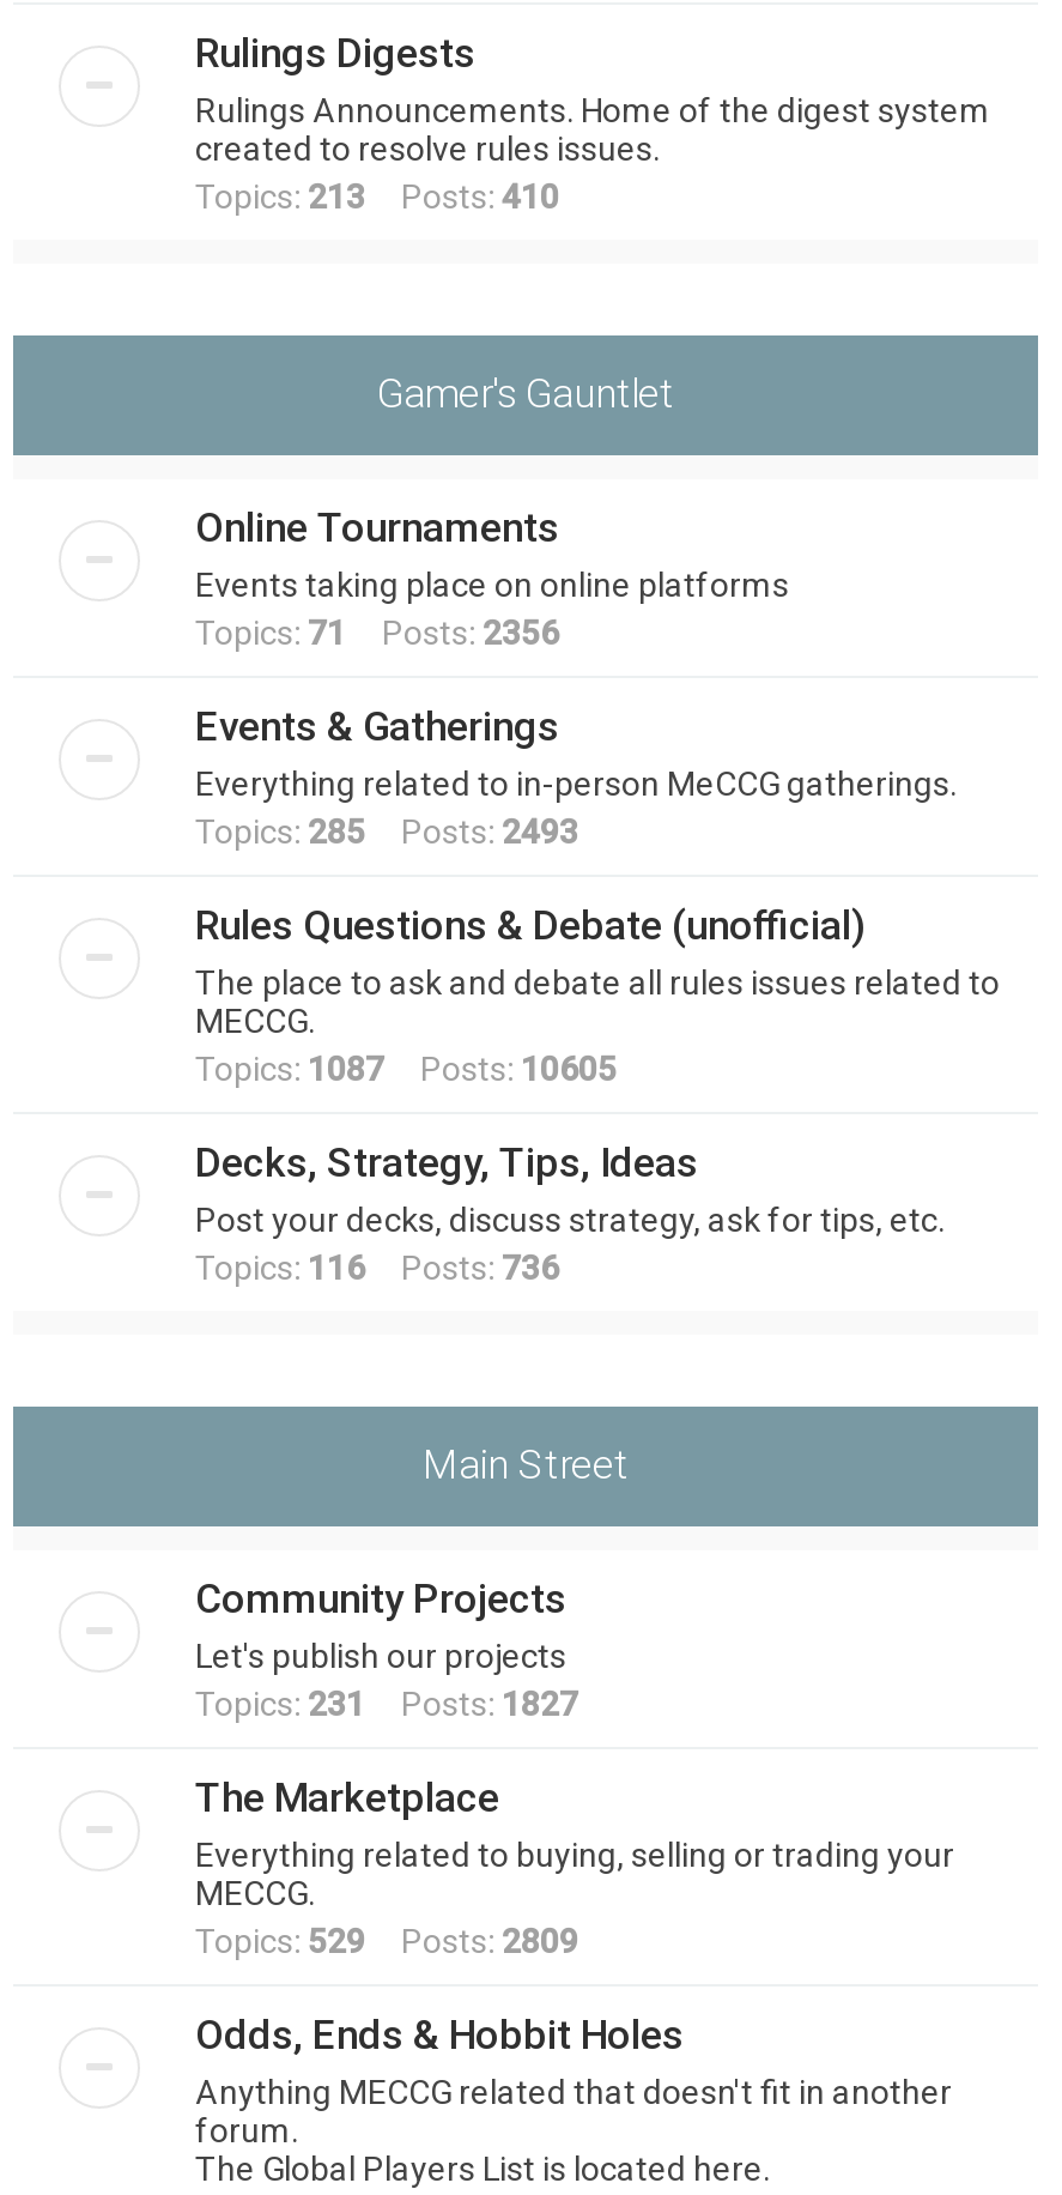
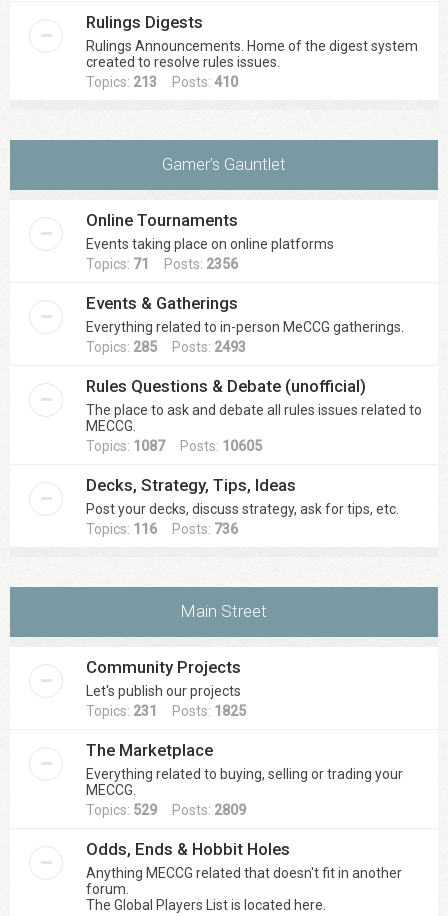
[195,1685,578,1723] Topics: 231 Posts: 1827 -> [86,703,246,719] Topics: 231 Posts: 1825

